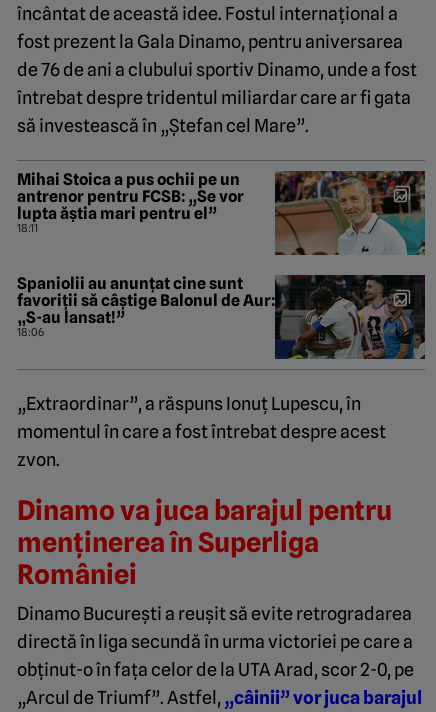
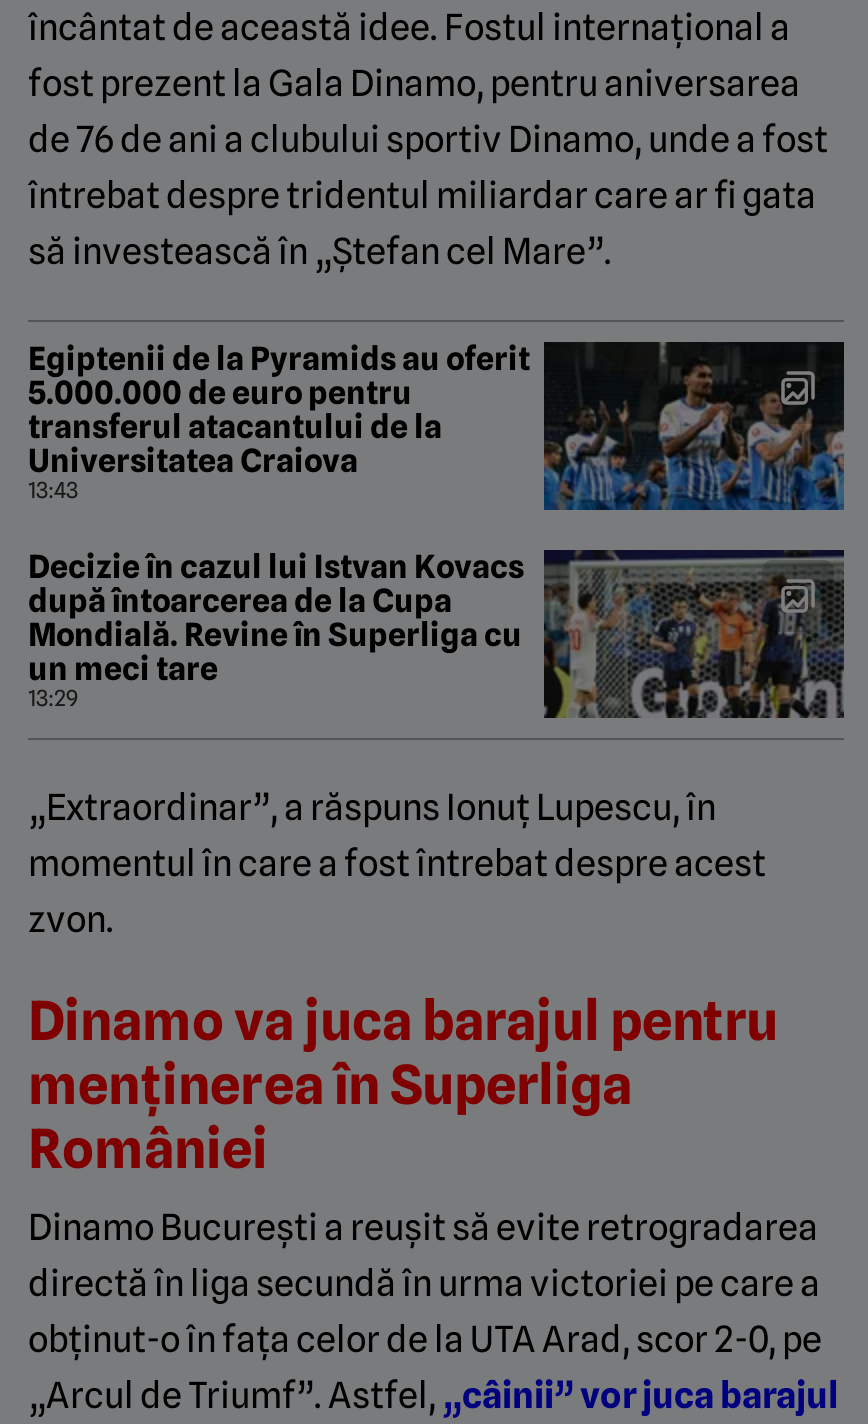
[17,170,244,235] Mihai Stoica a pus ochii pe un | antrenor pentru FCSB: „Se vor | lupta ăștia mari pentru el” | 18:11 -> [28,341,530,505] Egiptenii de la Pyramids au oferit | 5.000.000 de euro pentru | transferul atacantului de la | Universitatea Craiova | 13:43
[17,170,426,339] [image] | Spaniolii au anunțat cine sunt | favoriții să câştige Balonul de Aur: | „S-au lansat!” | 18:06 -> [28,340,846,713] [image] | Decizie în cazul lui Istvan Kovacs | după întoarcerea de la Cupa | Mondială. Revine în Superliga cu | un meci tare | 13:29
[275,274,425,360] [image] -> [542,548,846,720] [image]

